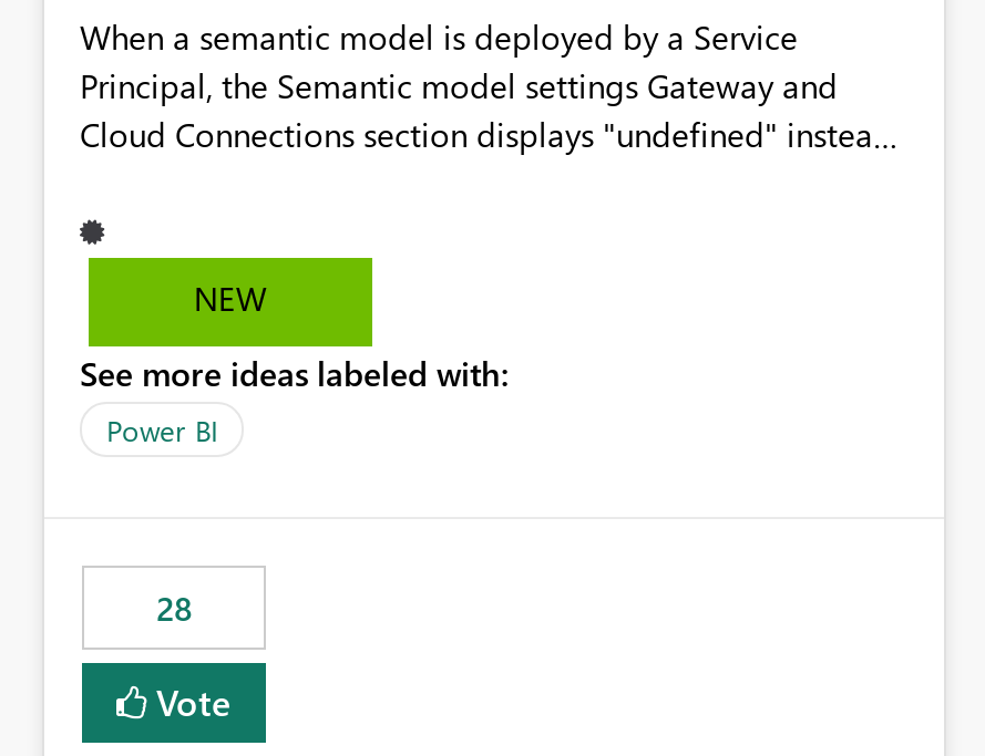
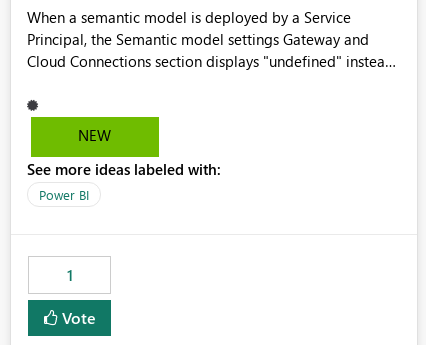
[156,586,192,631] 28 -> [66,265,72,285] 1

